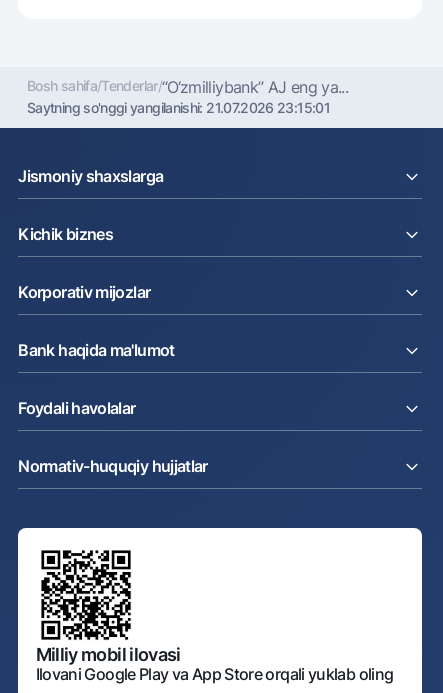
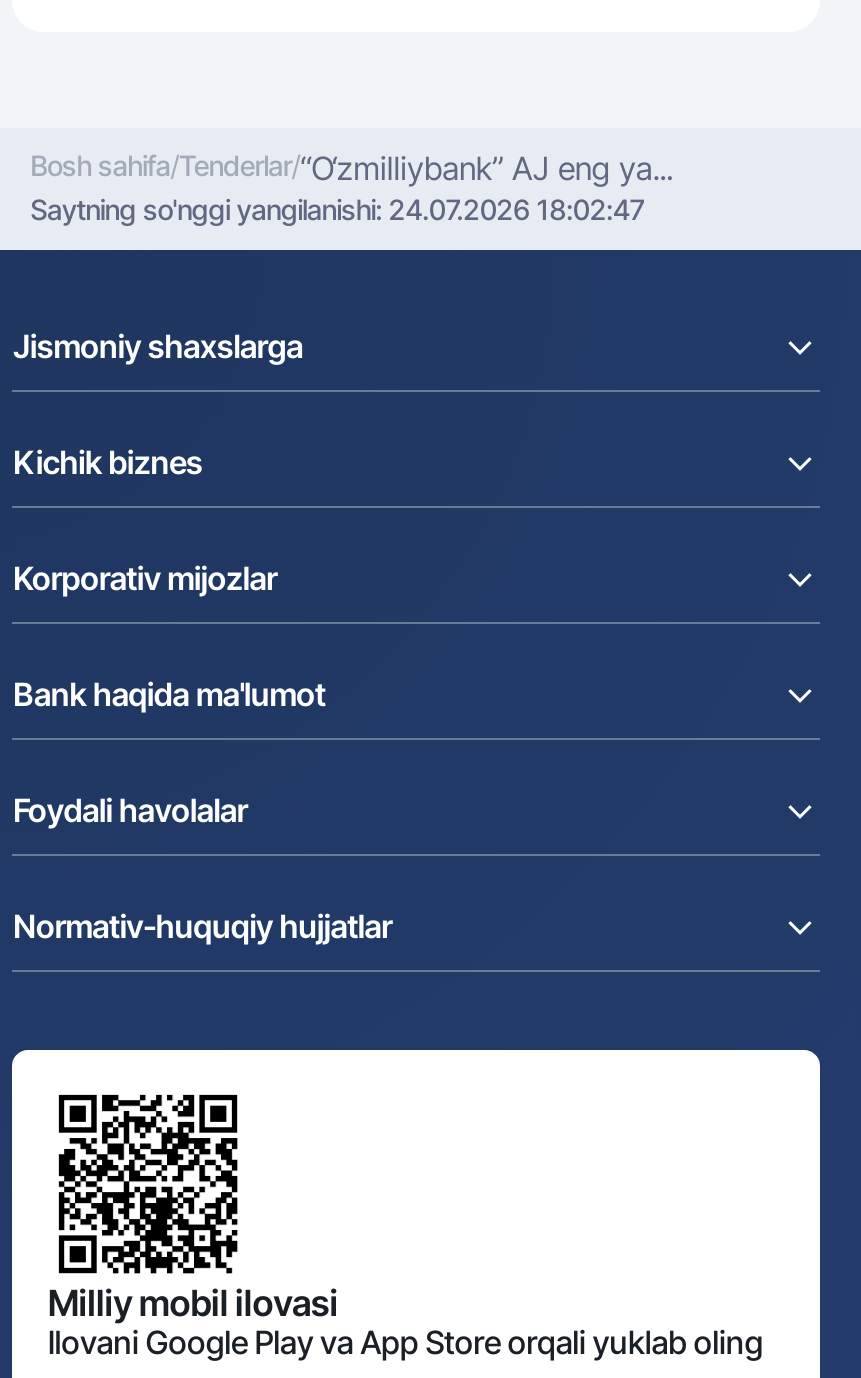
[27,99,330,116] Saytning so'nggi yangilanishi: 21.07.2026 23:15:01 -> [30,192,644,226] Saytning so'nggi yangilanishi: 24.07.2026 18:02:47

